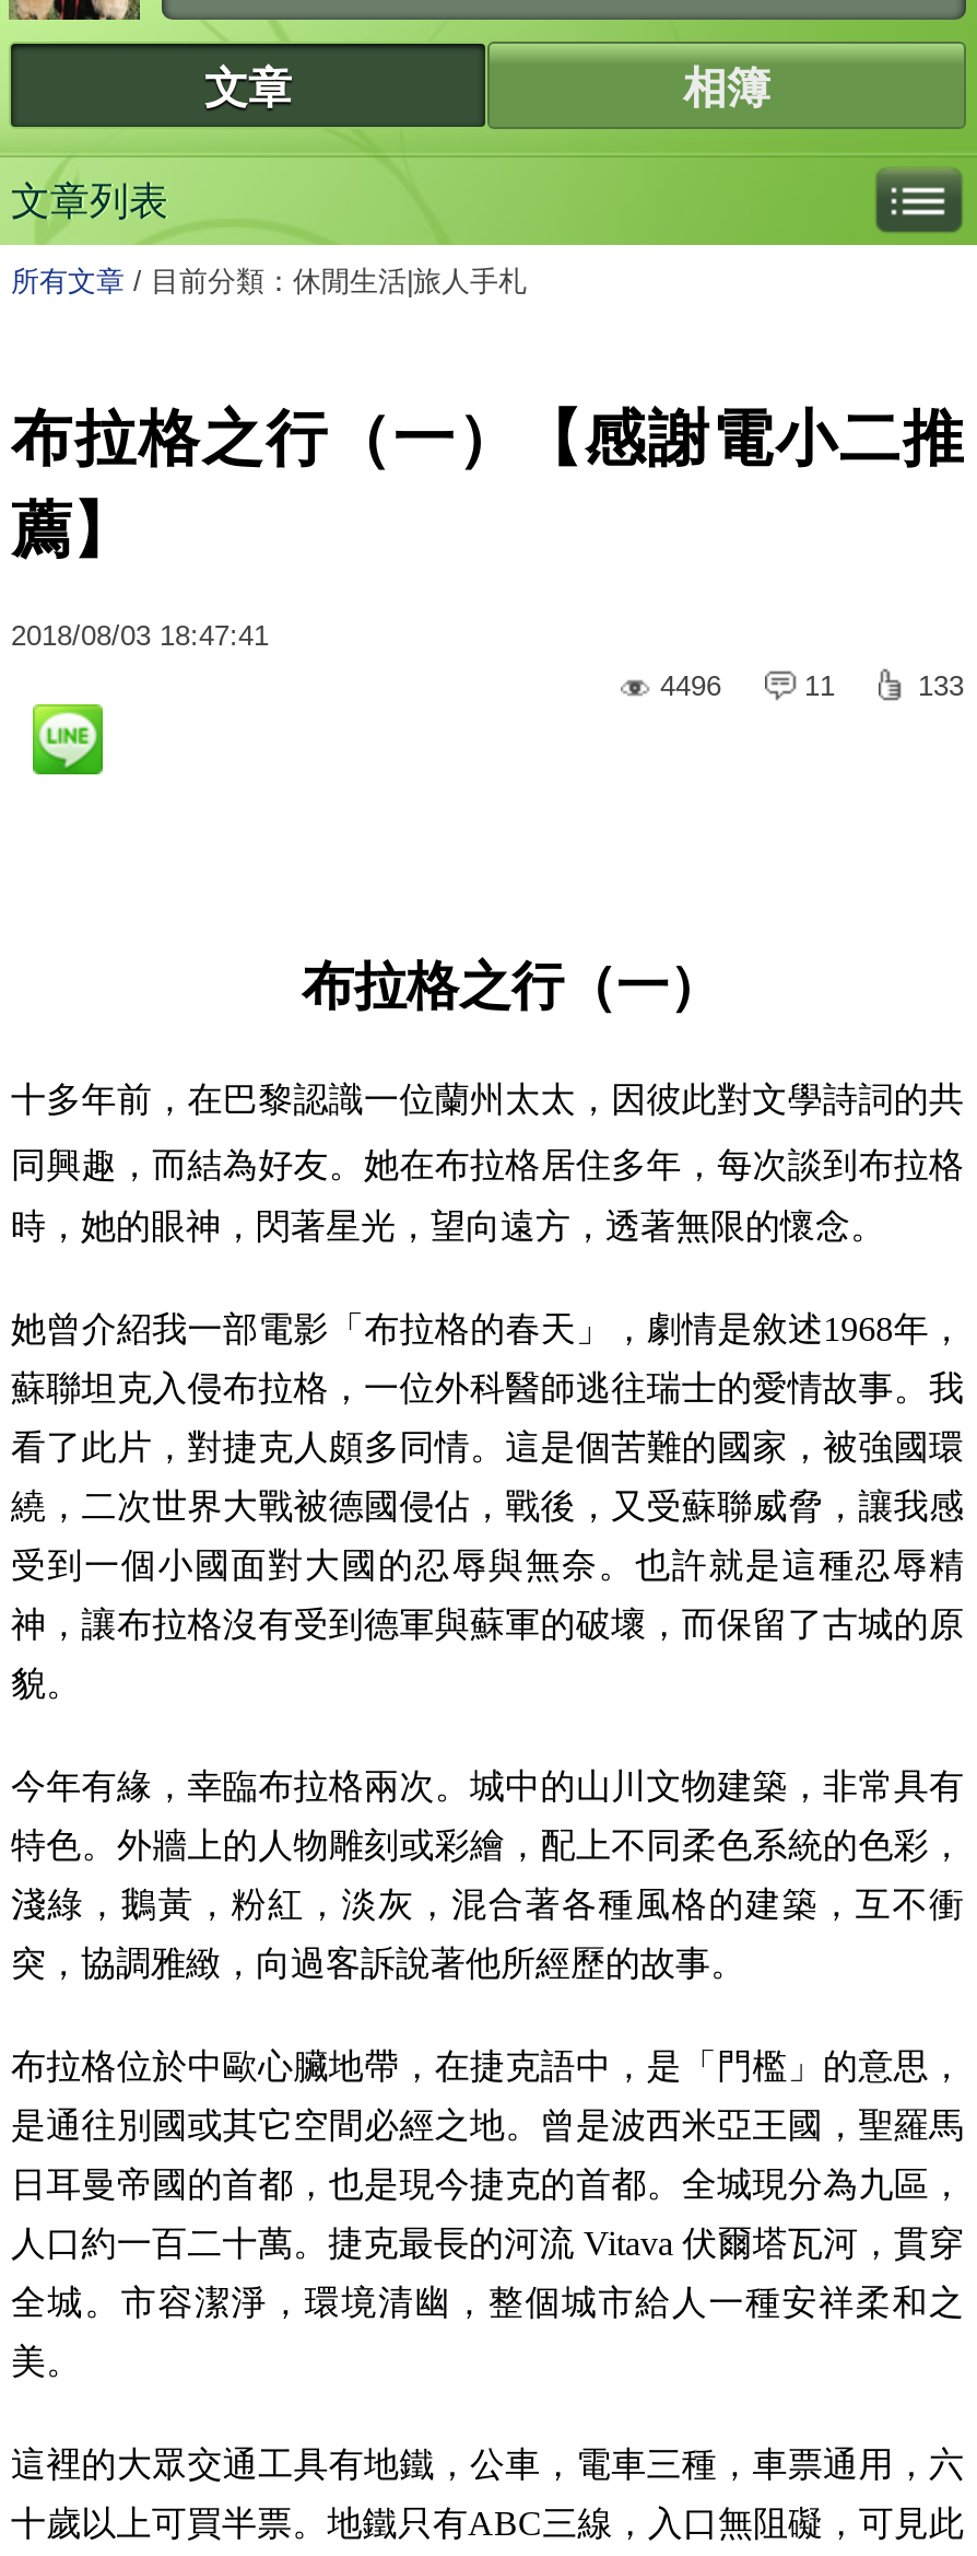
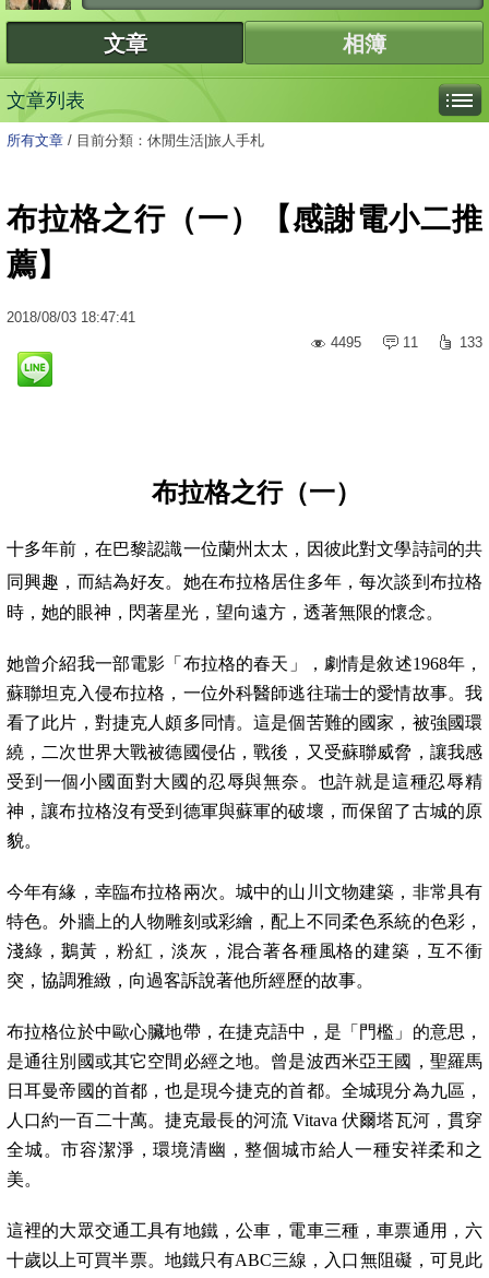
[660,669,721,702] 4496 -> [331,334,361,351] 4495

